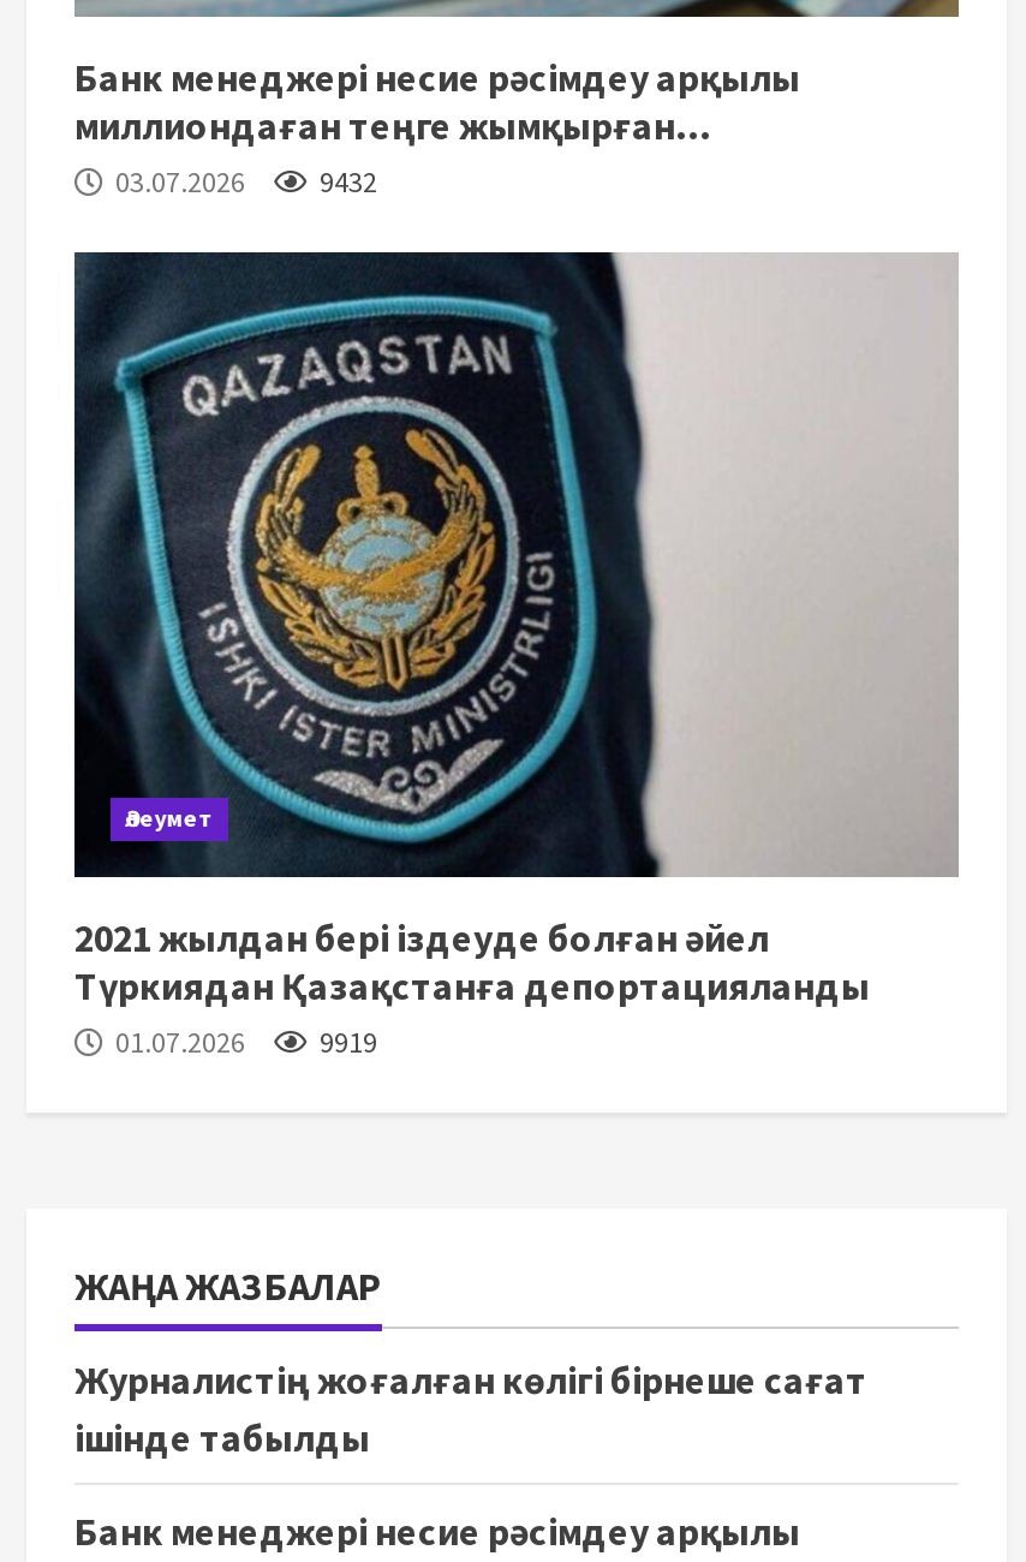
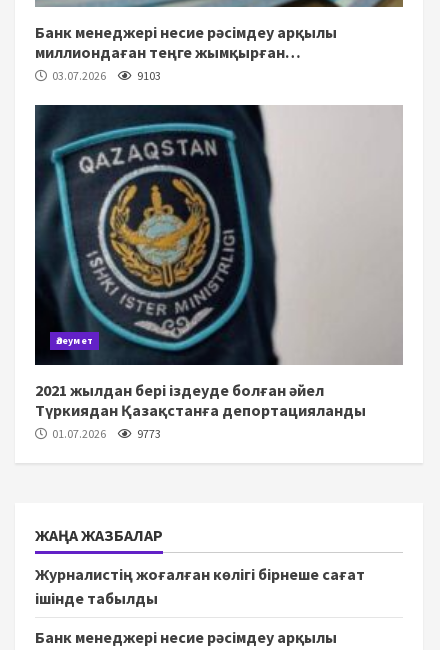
[111,163,377,199] 03.07.2026 9432 -> [50,68,161,83] 03.07.2026 9103
[111,1024,377,1060] 01.07.2026 9919 -> [50,426,161,441] 01.07.2026 9773

